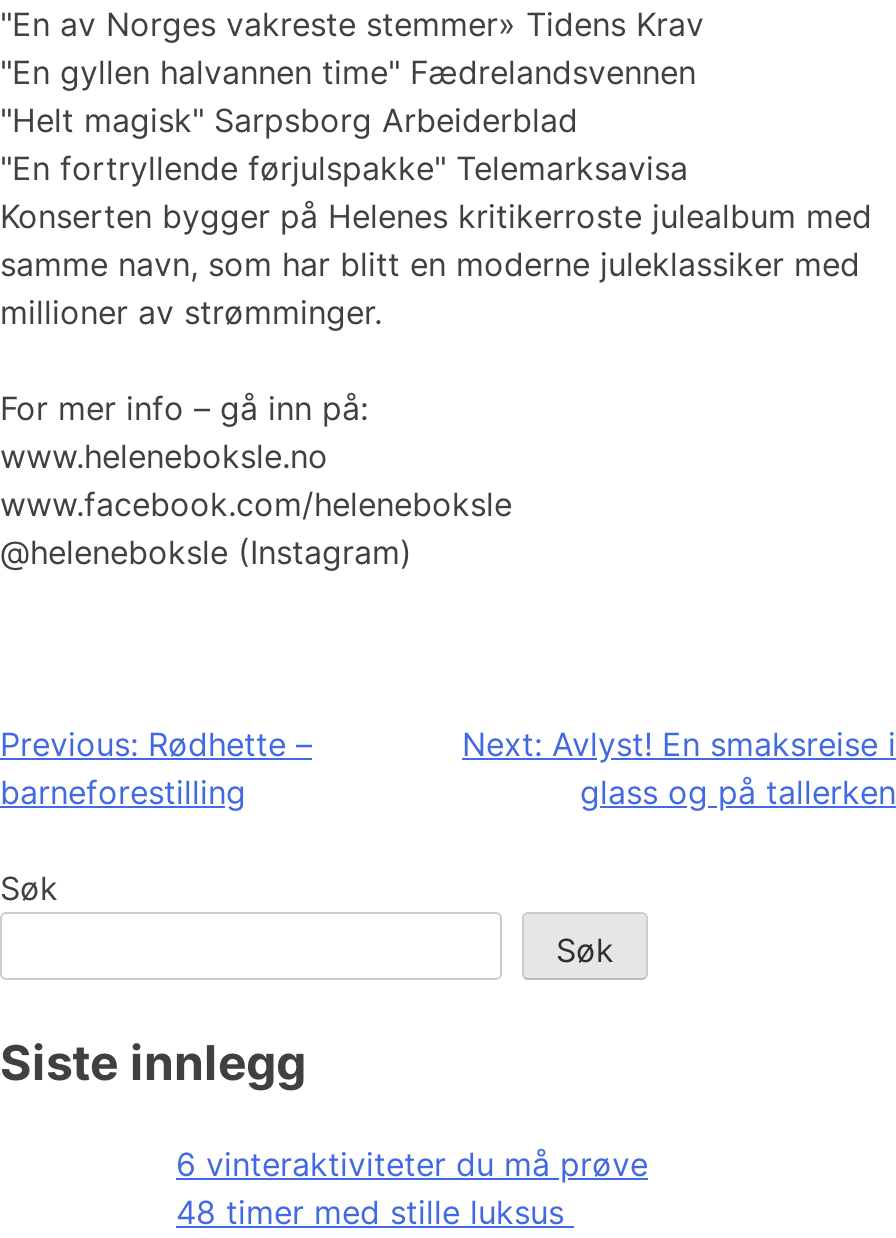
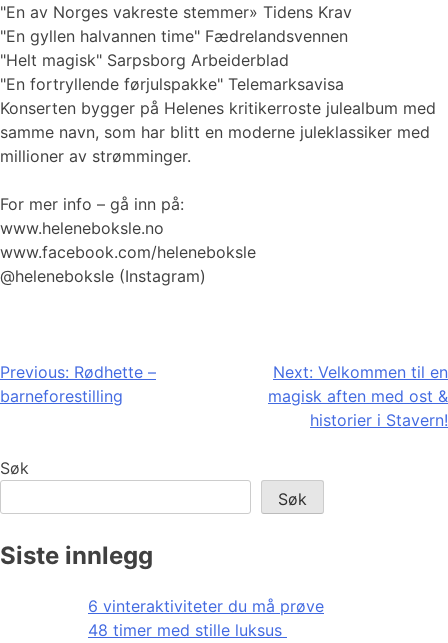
[462,725,896,813] Next: Avlyst! En smaksreise i | glass og på tallerken -> [268,362,448,430] Next: Velkommen til en | magisk aften med ost & | historier i Stavern!

